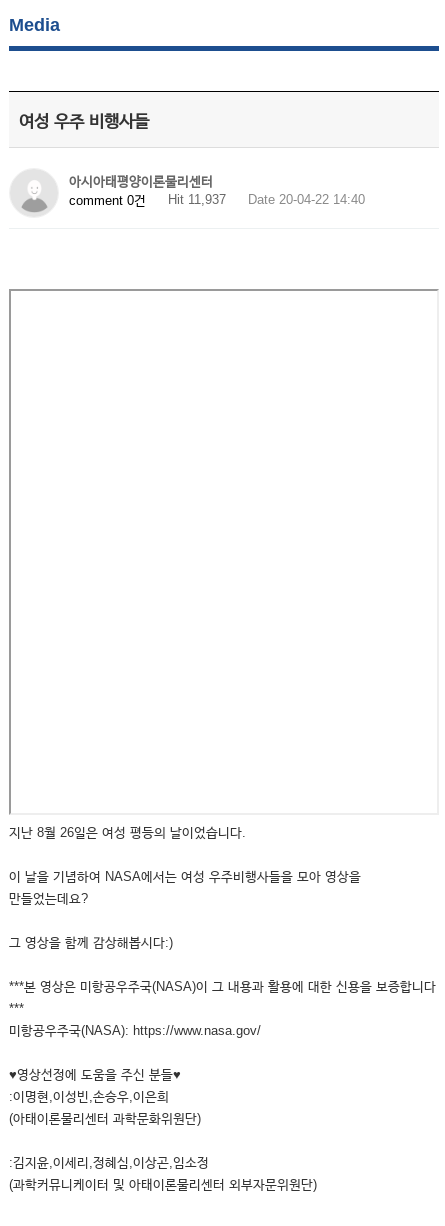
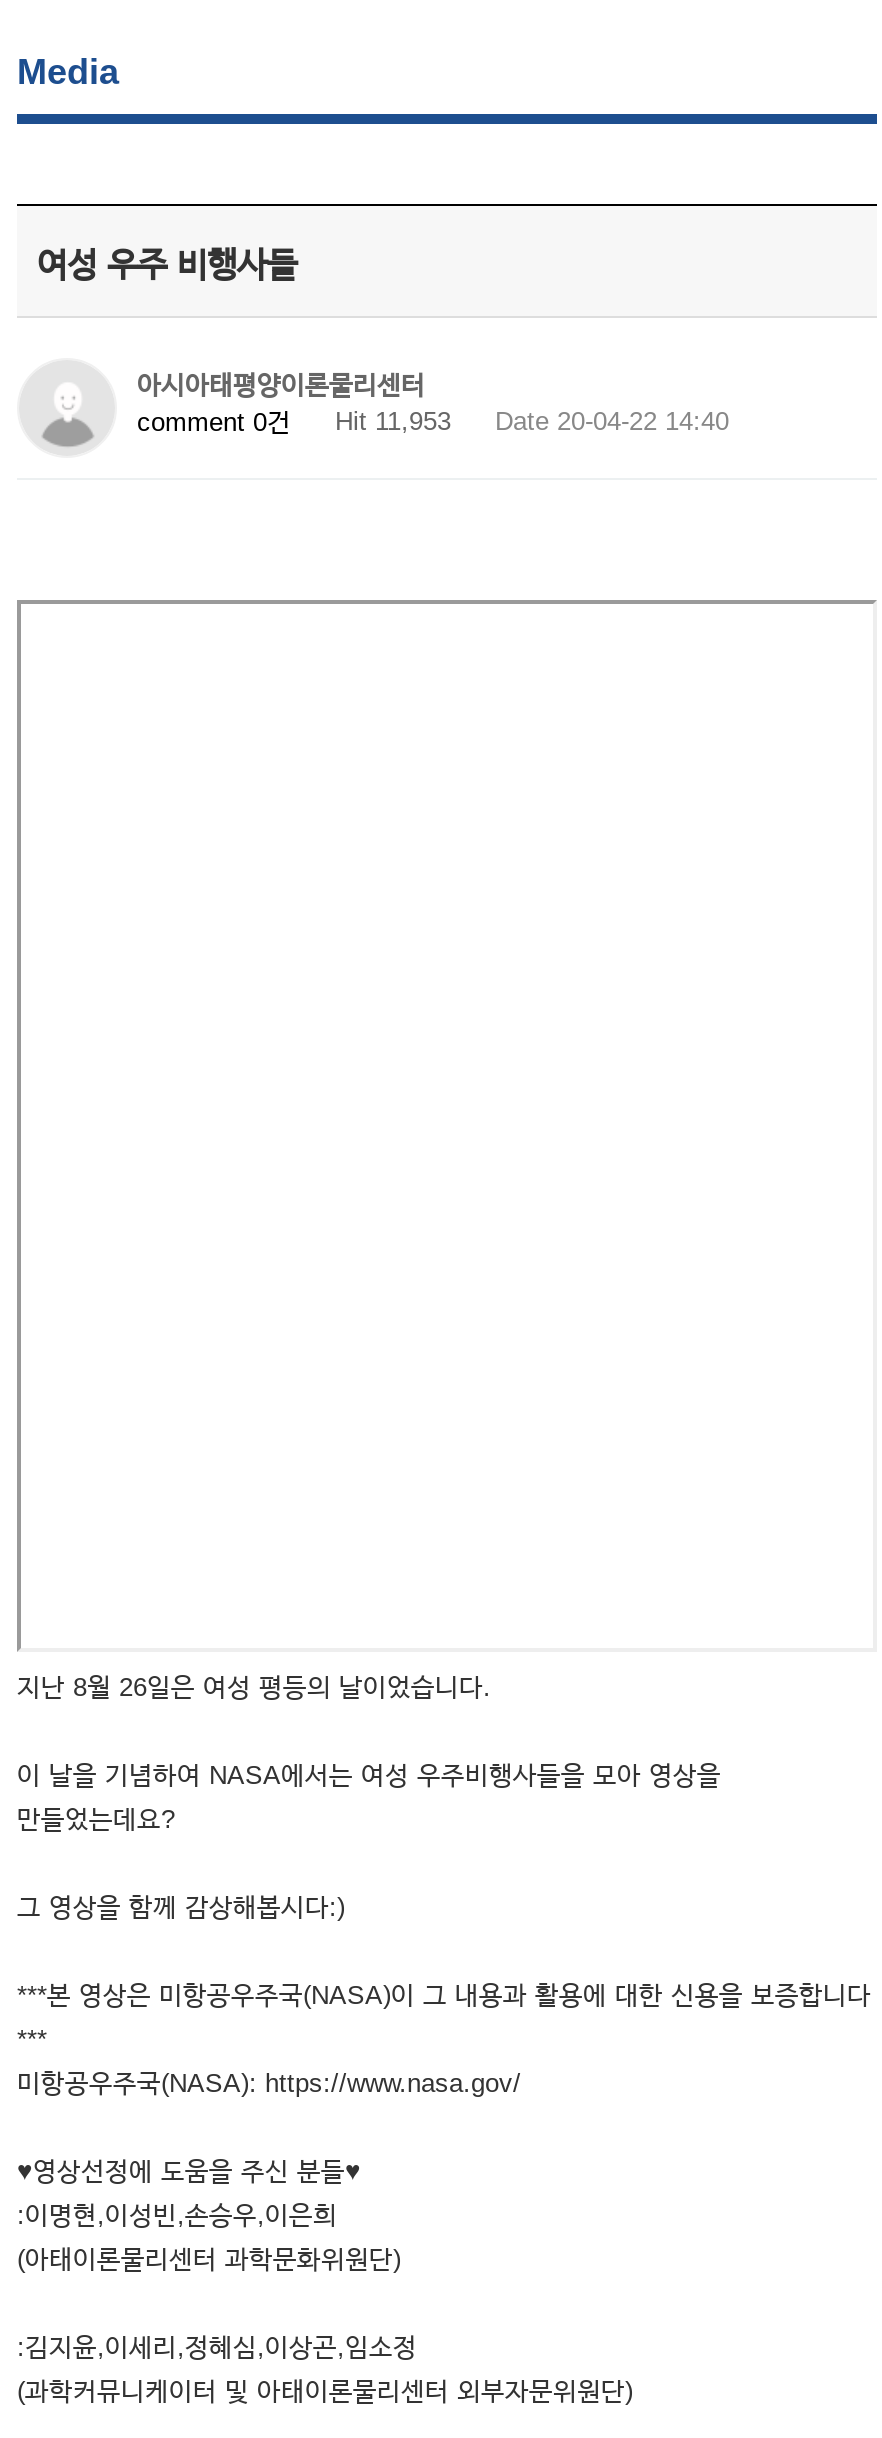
[69,192,365,208] comment 0건 Hit 11,937 Date 20-04-22 14:40 -> [137,406,729,437] comment 0건 Hit 11,953 Date 20-04-22 14:40

